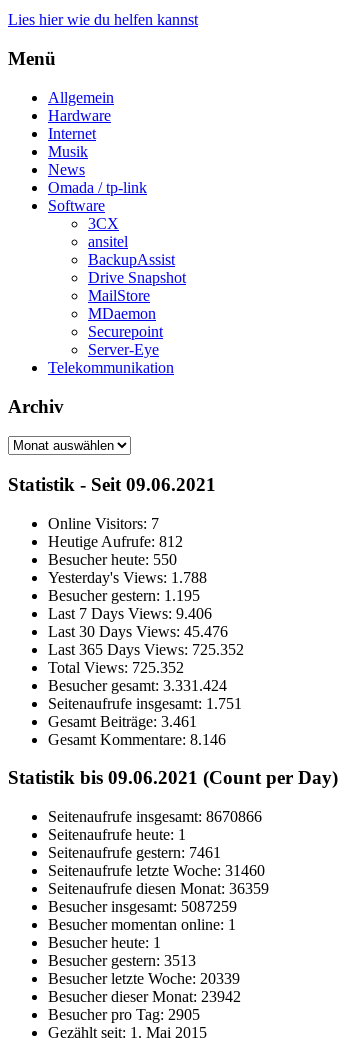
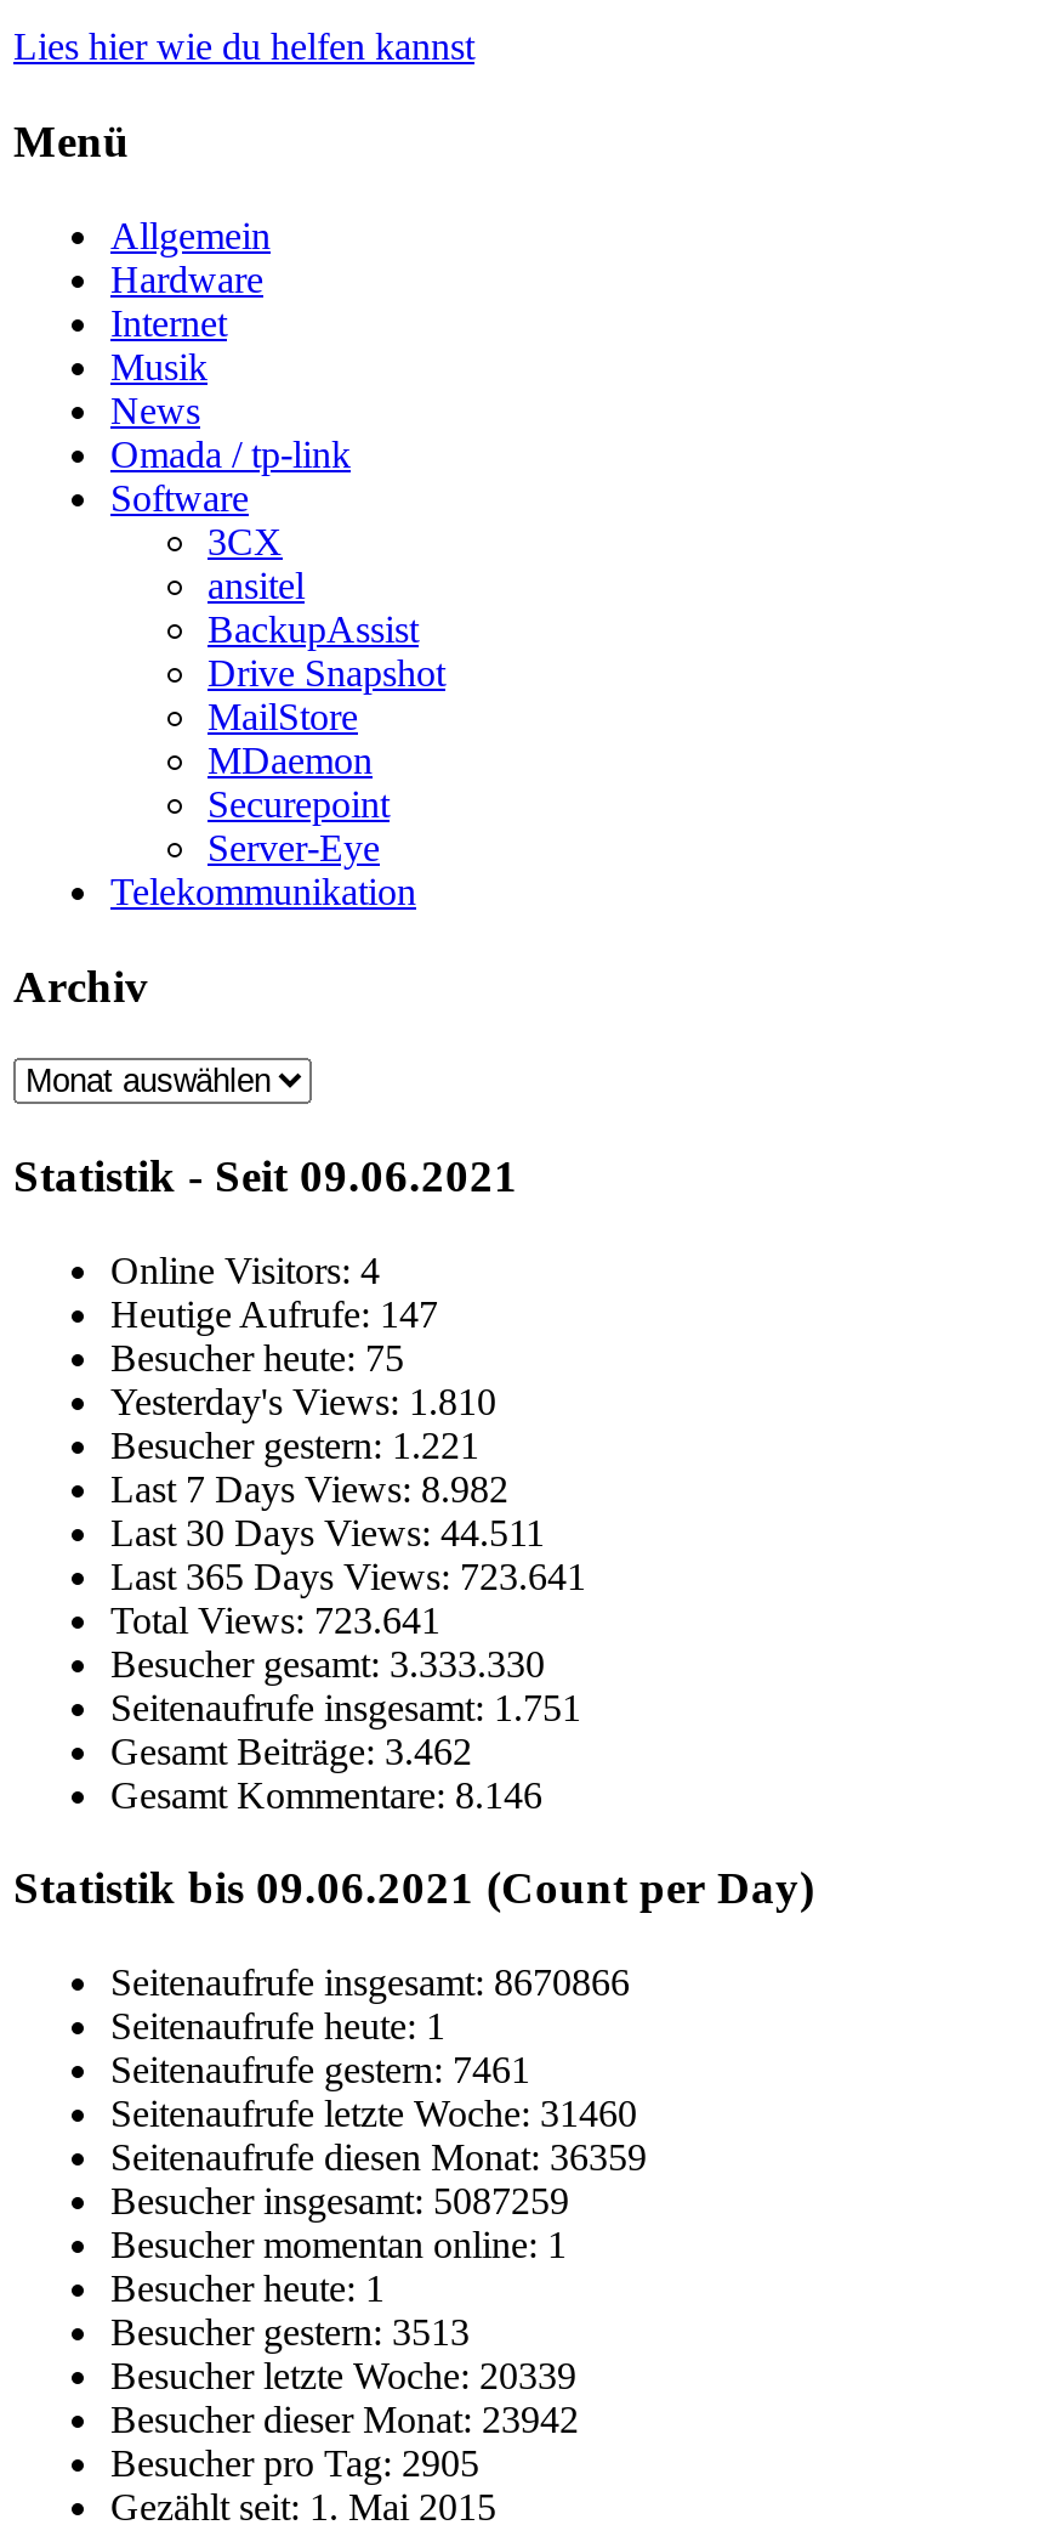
[48,515,159,532] Online Visitors: 7 -> [110,1249,380,1290] Online Visitors: 4
[48,533,183,550] Heutige Aufrufe: 812 -> [110,1293,438,1334] Heutige Aufrufe: 147
[48,551,177,568] Besucher heute: 550 -> [110,1336,404,1378] Besucher heute: 75
[48,569,207,586] Yesterday's Views: 1.788 -> [110,1380,496,1421] Yesterday's Views: 1.810
[48,587,200,604] Besucher gestern: 1.195 -> [110,1424,479,1465] Besucher gestern: 1.221
[48,605,212,622] Last 7 Days Views: 9.406 -> [110,1468,508,1509] Last 7 Days Views: 8.982
[48,623,228,640] Last 30 Days Views: 45.476 -> [110,1511,545,1553] Last 30 Days Views: 44.511
[48,641,244,658] Last 365 Days Views: 725.352 -> [110,1555,586,1596] Last 365 Days Views: 723.641
[48,659,184,676] Total Views: 725.352 -> [110,1599,440,1640] Total Views: 723.641
[48,677,227,694] Besucher gesamt: 3.331.424 -> [110,1643,545,1684] Besucher gesamt: 3.333.330
[48,713,197,730] Gesamt Beiträge:3.461 -> [110,1730,472,1771] Gesamt Beiträge:3.462

